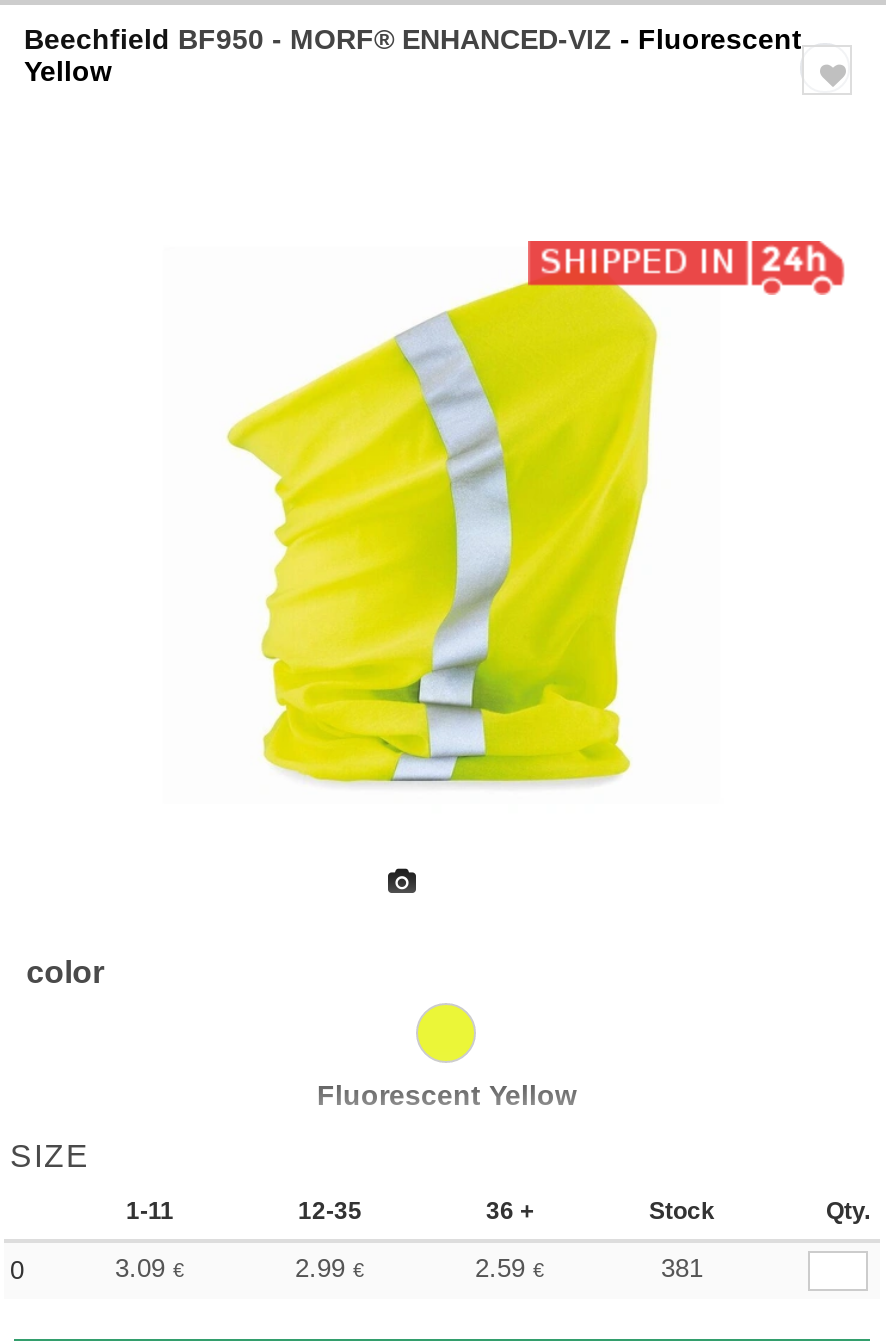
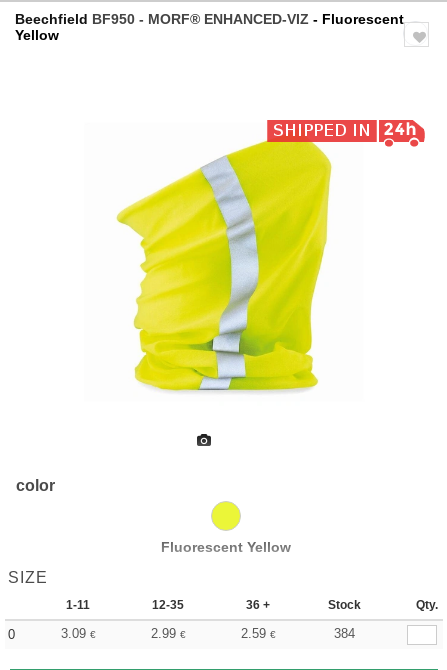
[661,1253,703,1283] 381 -> [333,626,354,641] 384

